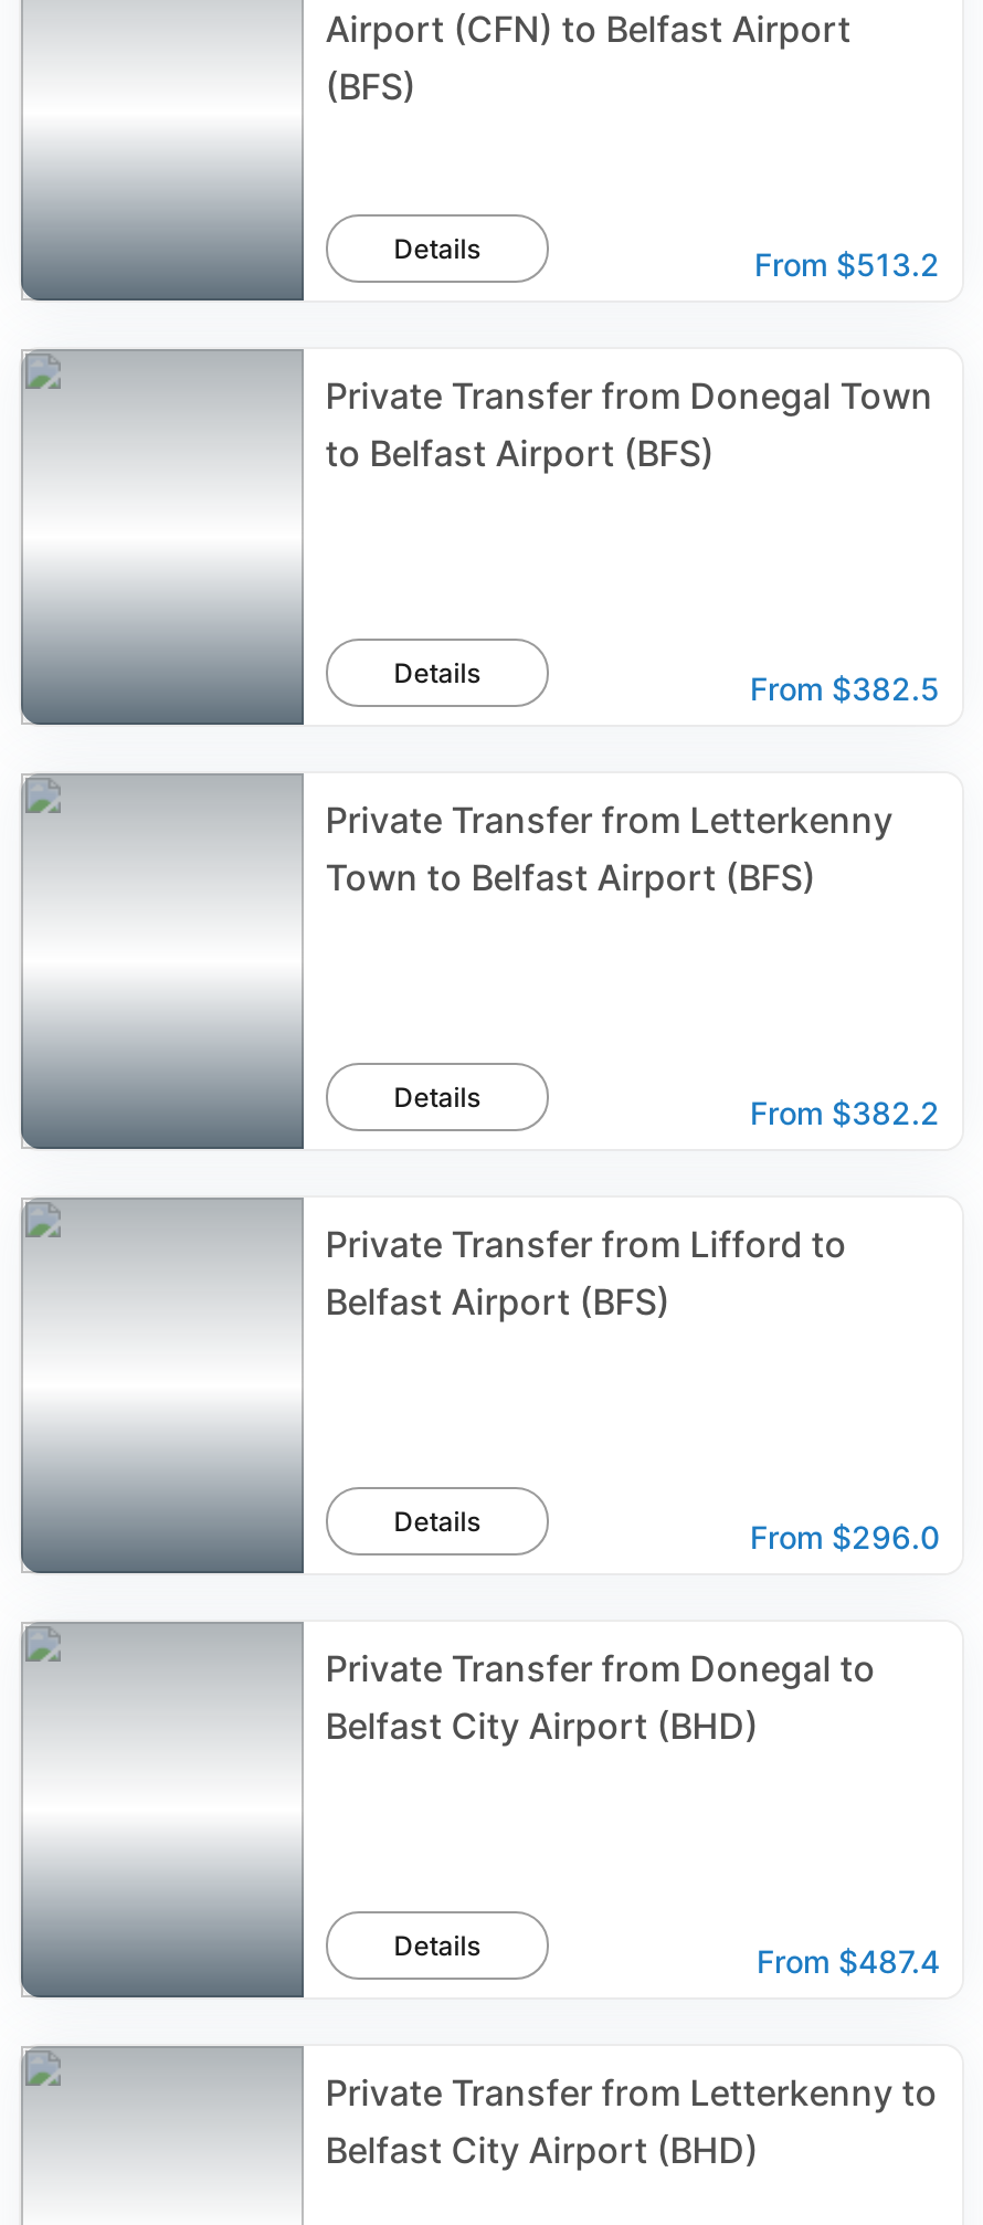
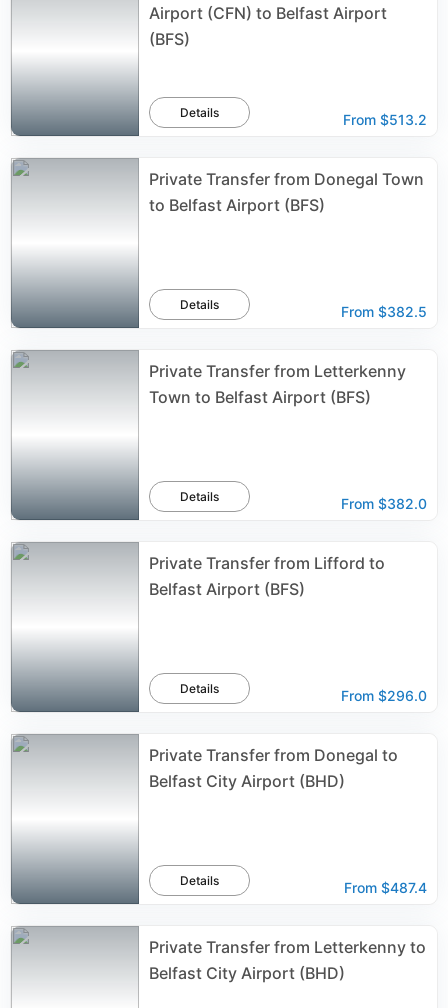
[750,1094,940,1131] From $382.2 -> [341,495,427,512] From $382.0

